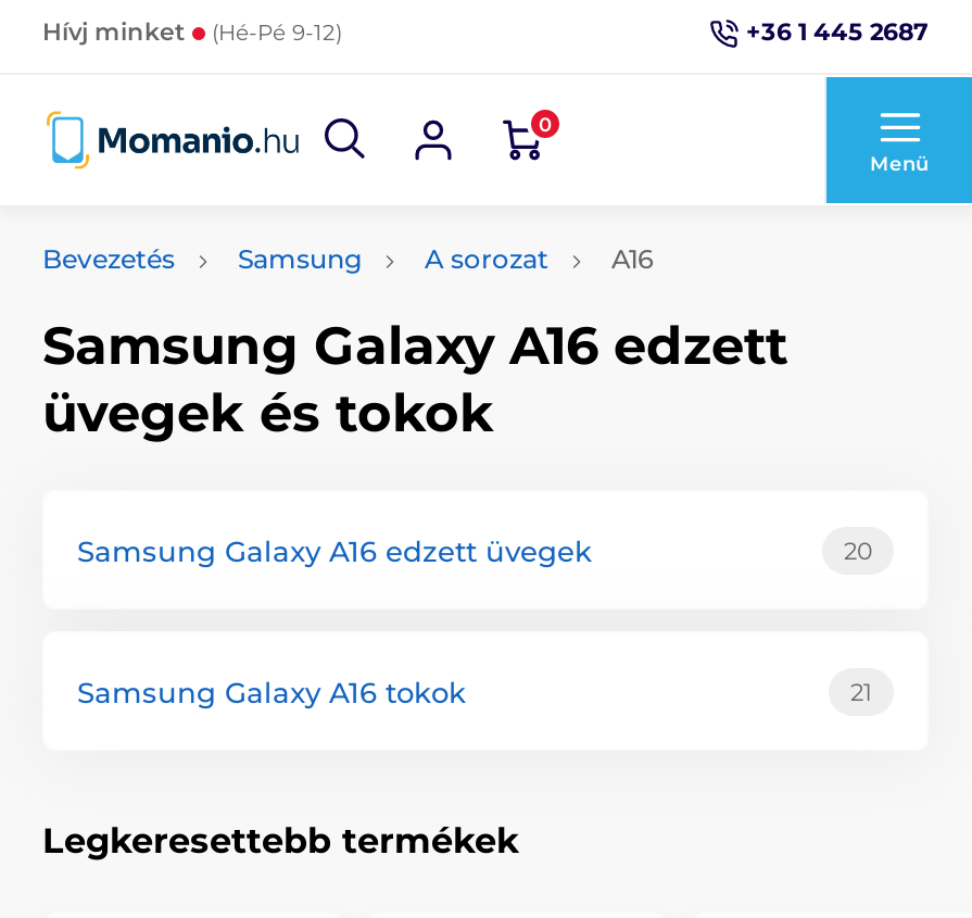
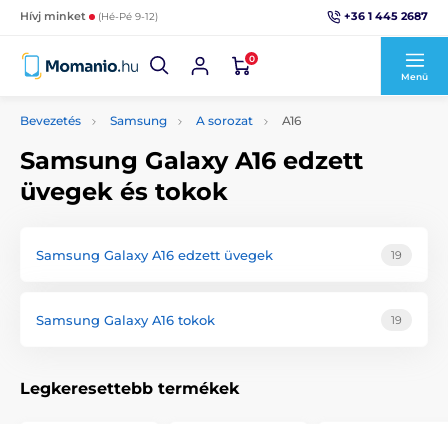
[844,535,872,565] 20 -> [391,247,402,261] 19
[850,676,872,706] 21 -> [391,312,402,326] 19

